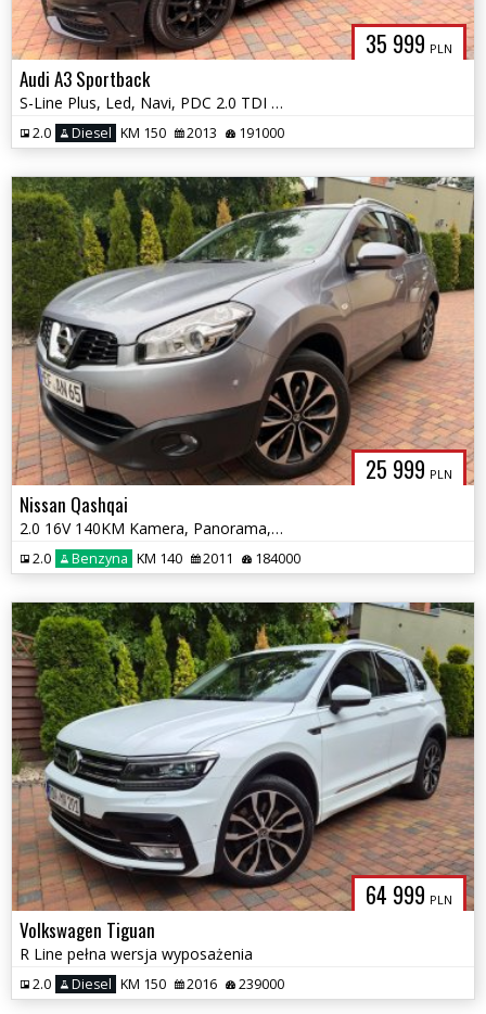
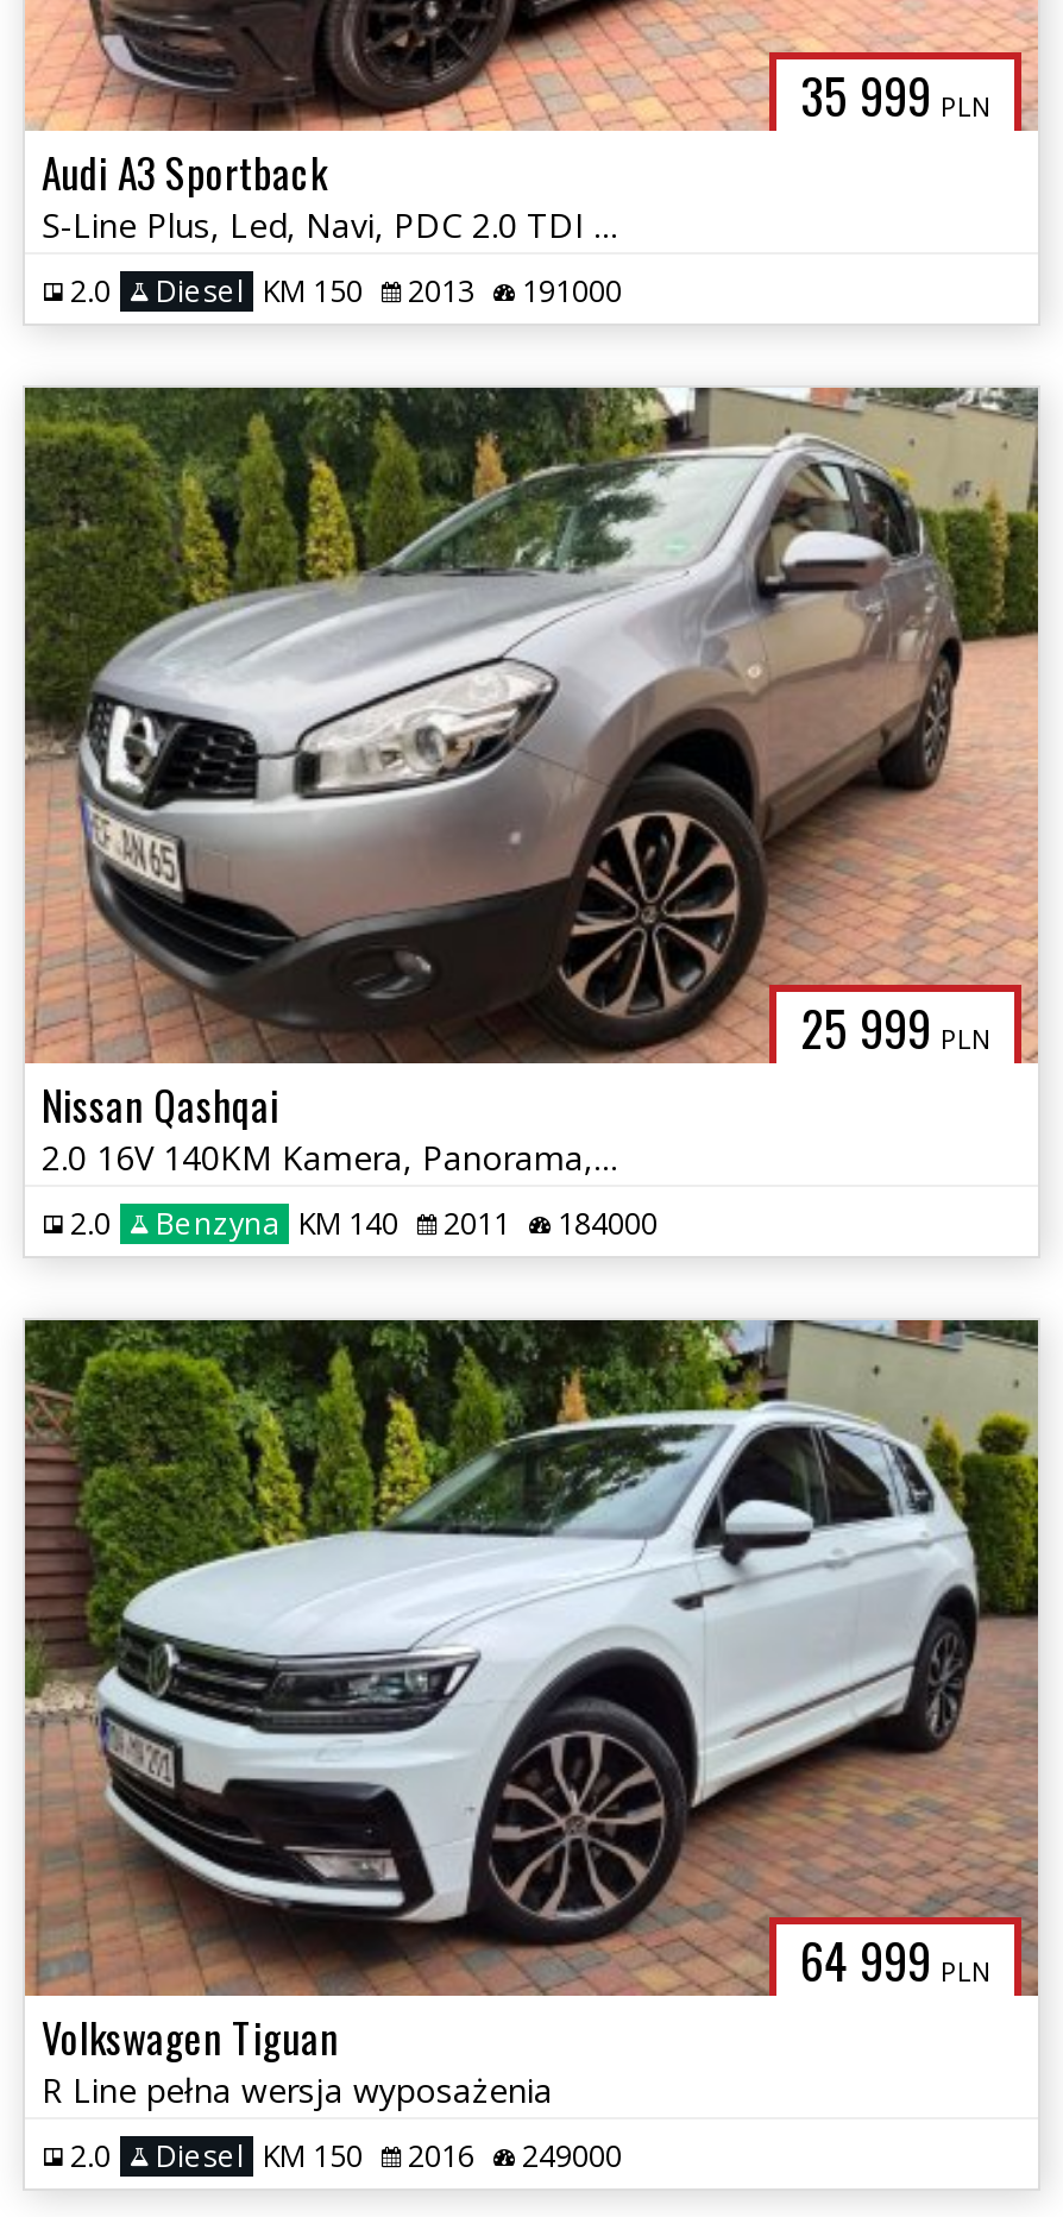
[235,974,284,993] 239000 -> [515,2135,622,2175] 249000

